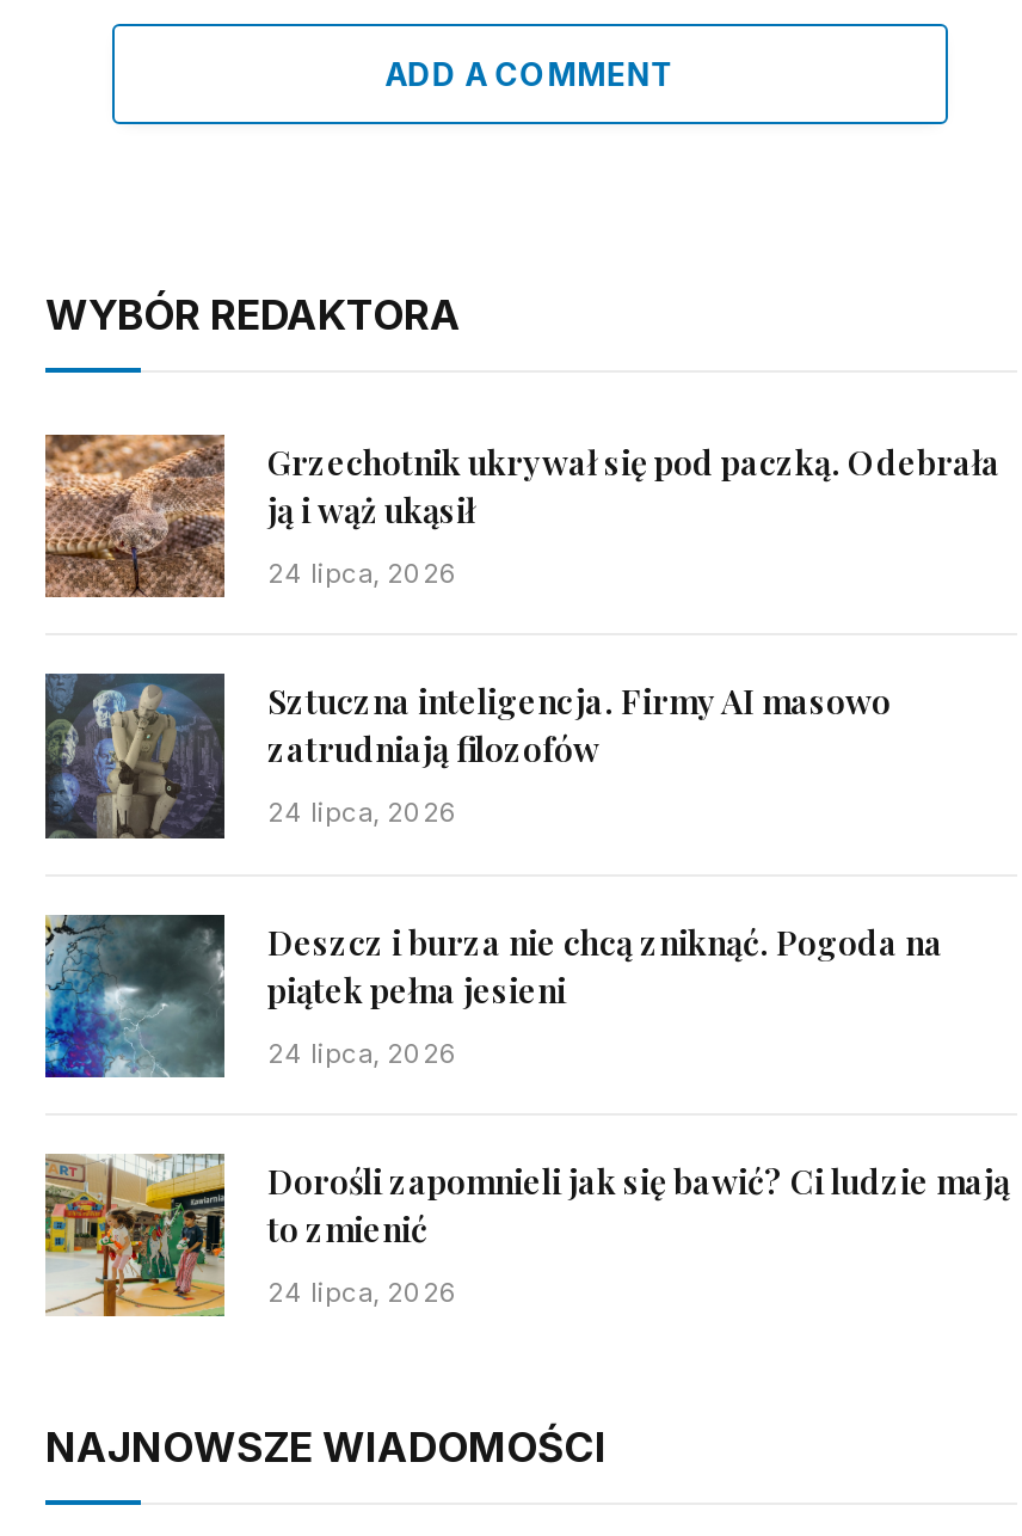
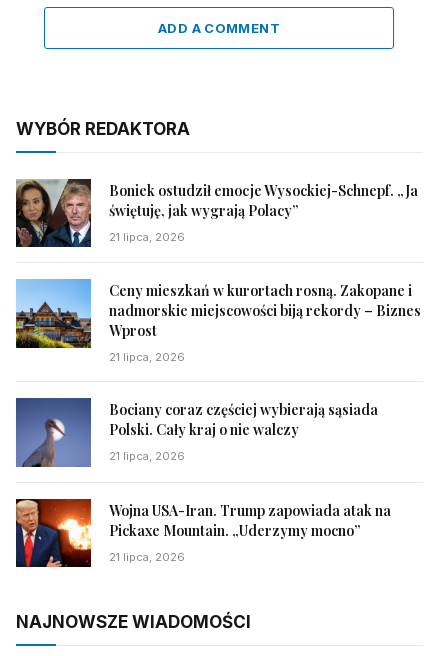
[43,432,1001,600] [image] | Grzechotnik ukrywał się pod paczką. Odebrała | ją i wąż ukąsił -> [15,178,418,248] [image] | Boniek ostudził emocje Wysockiej-Schnepf. „Ja | świętuję, jak wygrają Polacy”
[267,557,458,591] 24 lipca, 2026 -> [109,230,185,244] 21 lipca, 2026
[43,671,891,841] [image] | Sztuczna inteligencja. Firmy AI masowo | zatrudniają filozofów -> [15,278,421,349] [image] | Ceny mieszkań w kurortach rosną. Zakopane i | nadmorskie miejscowości biją rekordy – Biznes | Wprost
[267,796,458,830] 24 lipca, 2026 -> [109,350,185,364] 21 lipca, 2026
[43,913,943,1080] [image] | Deszcz i burza nie chcą zniknąć. Pogoda na | piątek pełna jesieni -> [16,397,378,468] [image] | Bociany coraz częściej wybierają sąsiada | Polski. Cały kraj o nie walczy
[267,1036,458,1069] 24 lipca, 2026 -> [109,449,185,463] 21 lipca, 2026
[43,1151,1010,1319] [image] | Dorośli zapomnieli jak się bawić? Ci ludzie mają | to zmienić -> [15,498,391,568] [image] | Wojna USA-Iran. Trump zapowiada atak na | Pickaxe Mountain. „Uderzymy mocno”
[267,1275,458,1309] 24 lipca, 2026 -> [109,550,185,564] 21 lipca, 2026

